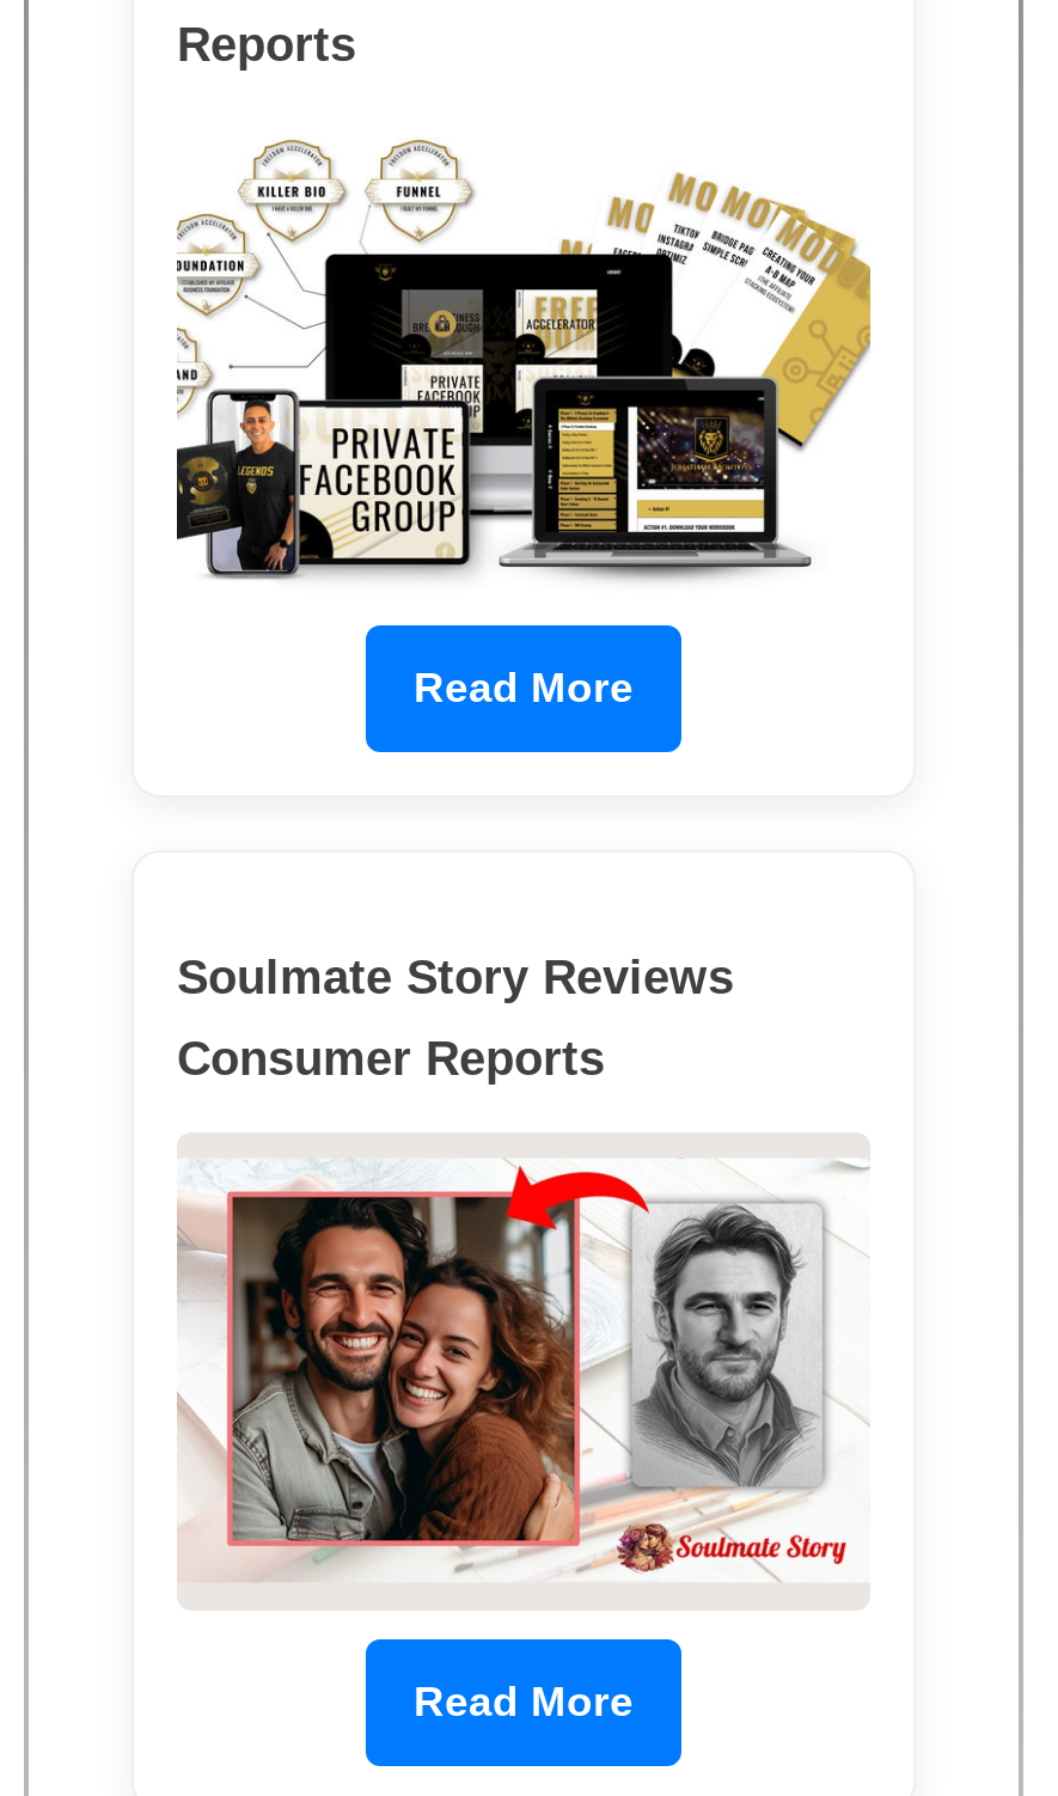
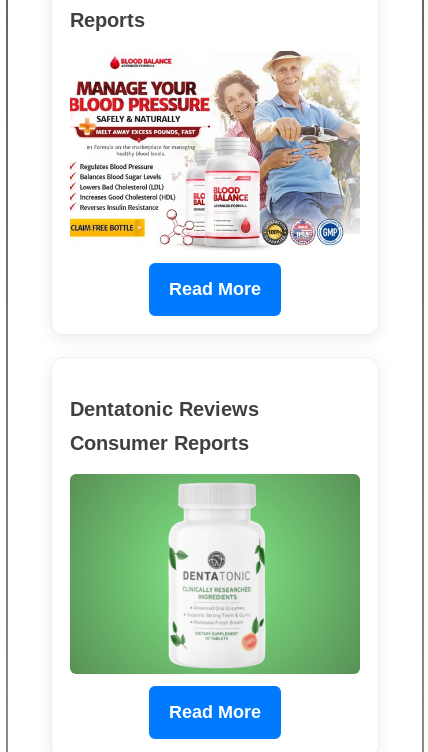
[175,120,873,591] [image] -> [69,50,361,249] [image]
[177,950,734,1003] Soulmate Story Reviews -> [70,398,259,420] Dentatonic Reviews
[177,1131,870,1609] [image] -> [69,473,361,675] [image]

